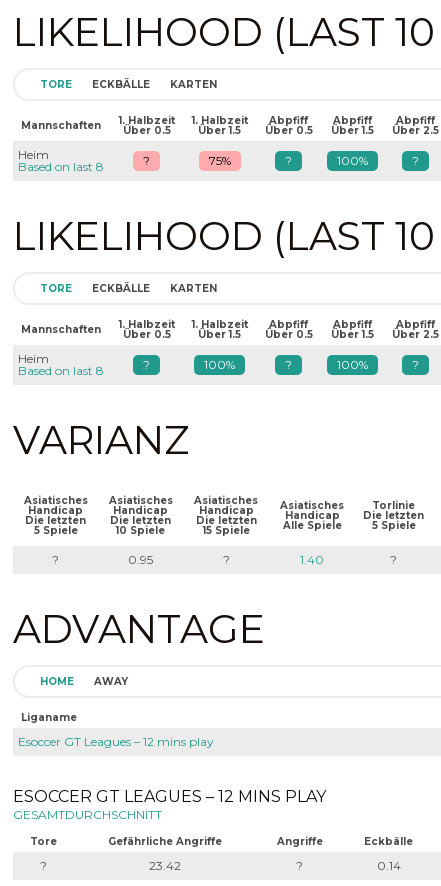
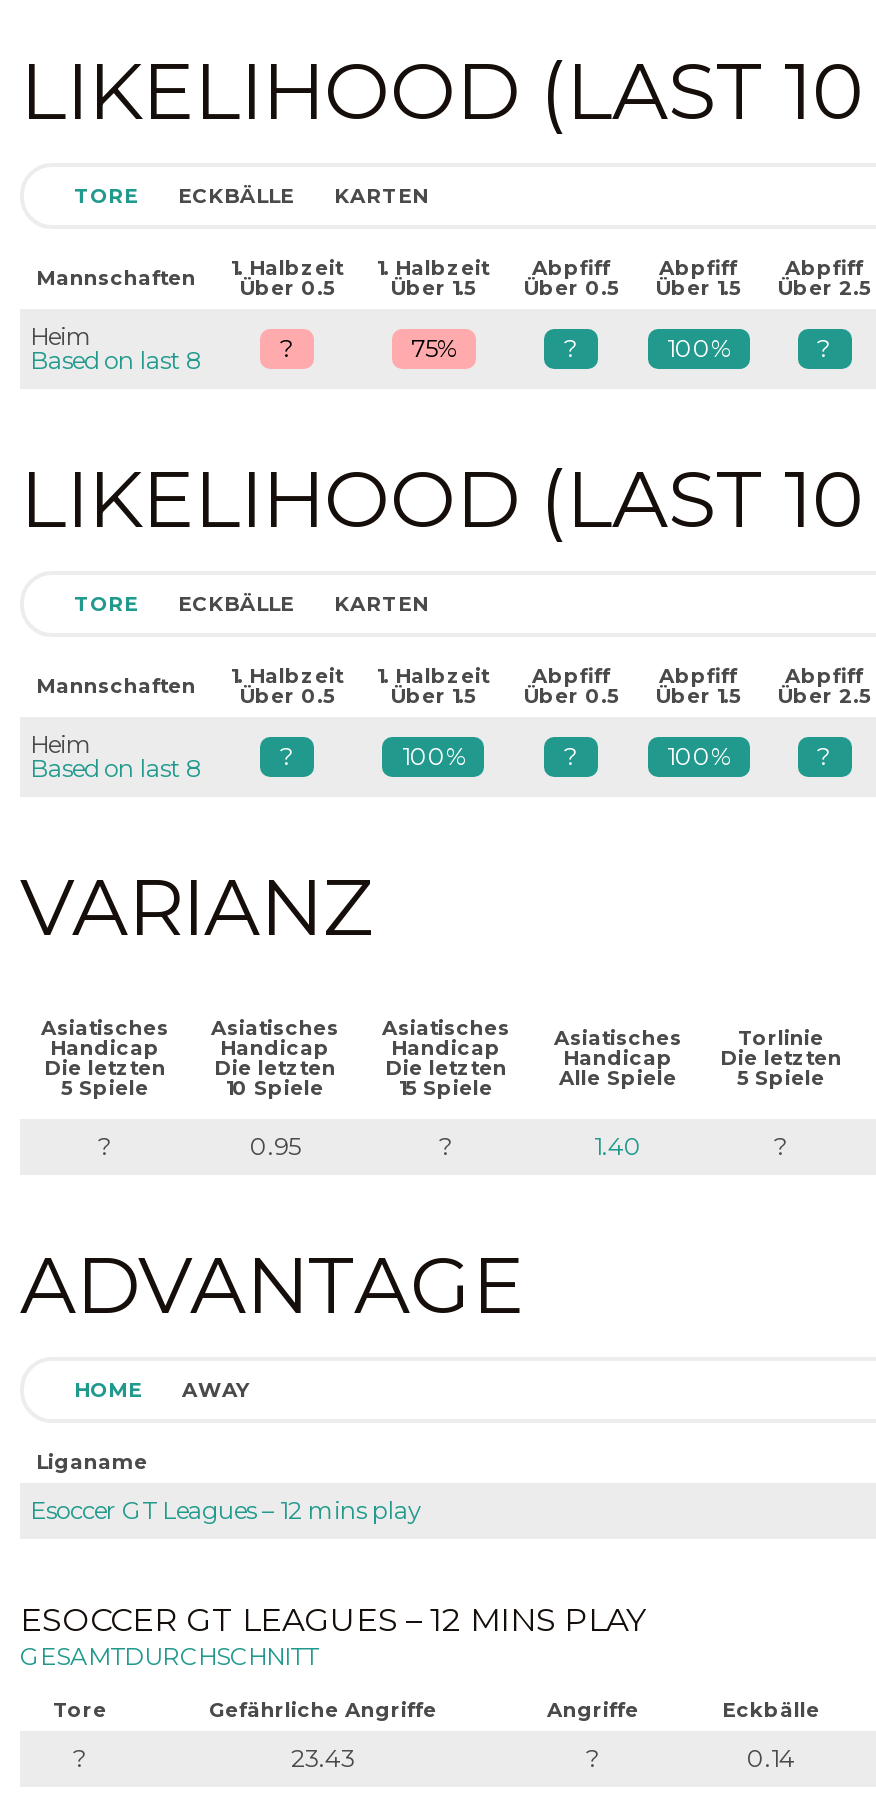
[148,858,180,873] 23.42 -> [291,1743,355,1773] 23.43

